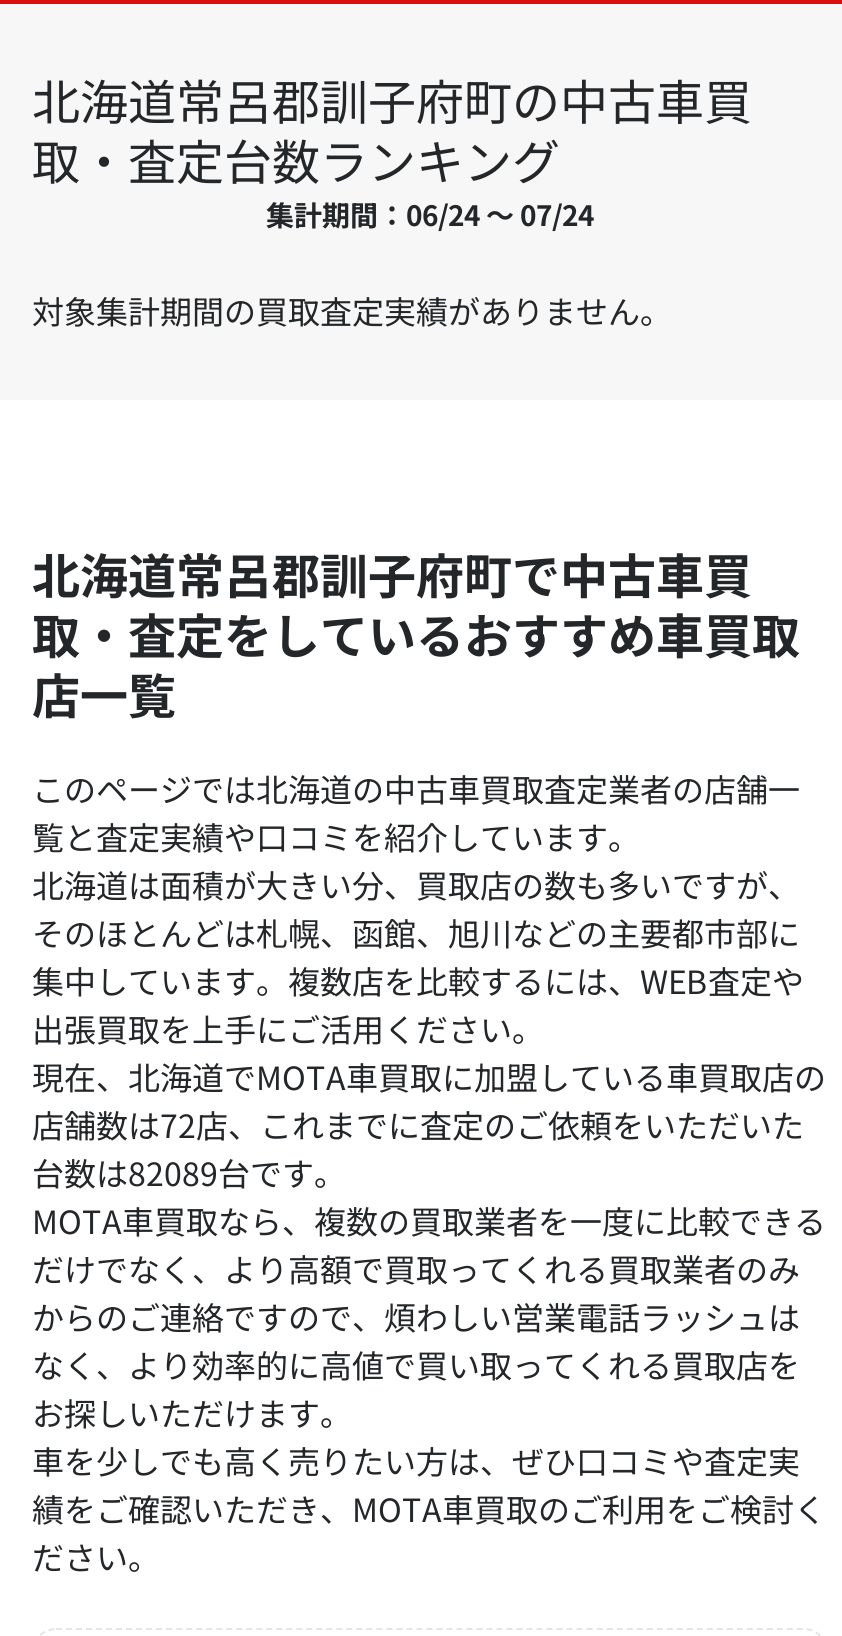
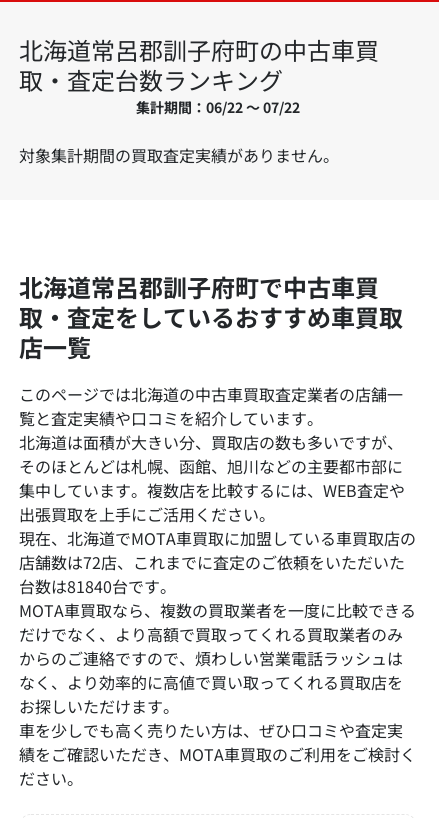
[266,193,594,233] 集計期間：06/24 ～ 07/24 -> [136,97,300,117] 集計期間：06/22 ～ 07/22
[32,1147,346,1195] 台数は82089台です。 -> [19,574,176,598] 台数は81840台です。

